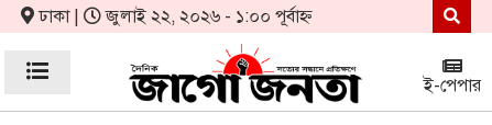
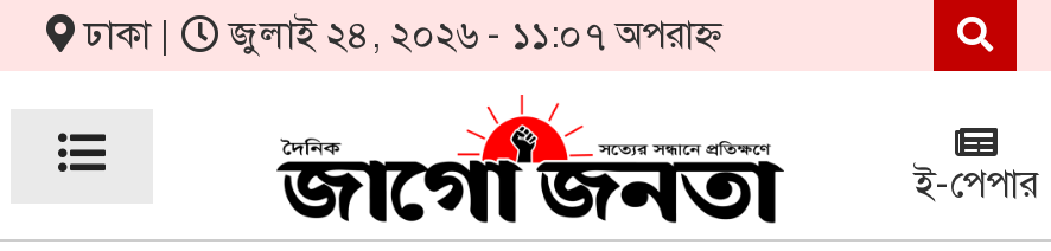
[101,5,313,27] জুলাই ২২, ২০২৬ - ১:০০ পূর্বাহ্ন -> [219,12,722,59] জুলাই ২৪, ২০২৬ - ১১:০৭ অপরাহ্ন

